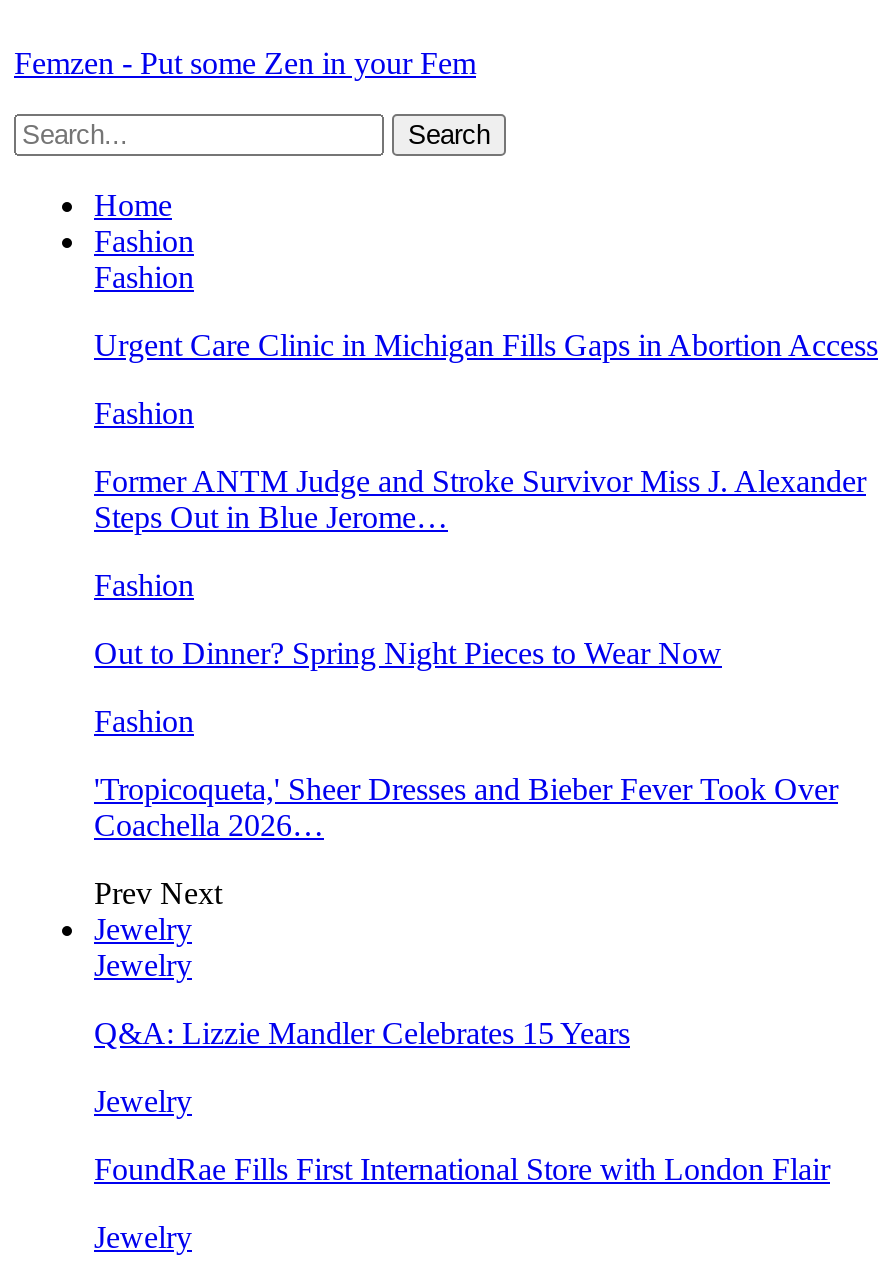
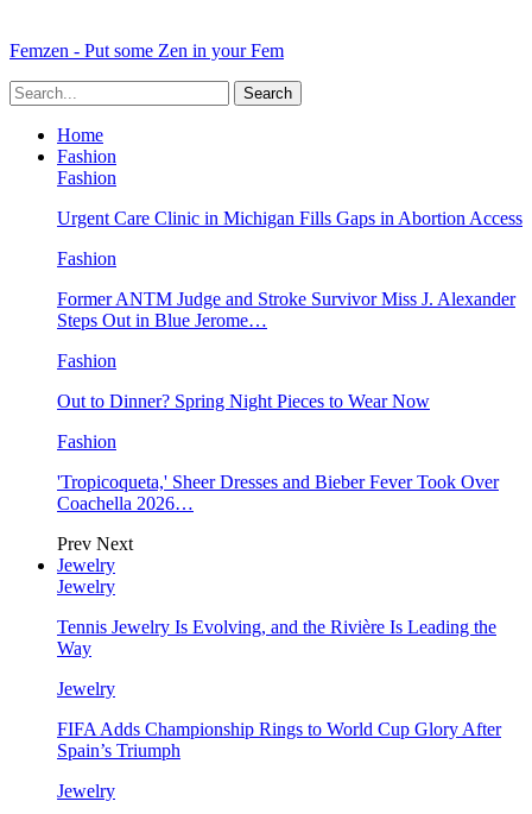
[94,1016,630,1050] Q&A: Lizzie Mandler Celebrates 15 Years -> [57,617,496,658] Tennis Jewelry Is Evolving, and the Rivière Is Leading the | Way
[94,1152,830,1186] FoundRae Fills First International Store with London Flair -> [57,719,501,761] FIFA Adds Championship Rings to World Cup Glory After | Spain’s Triumph

